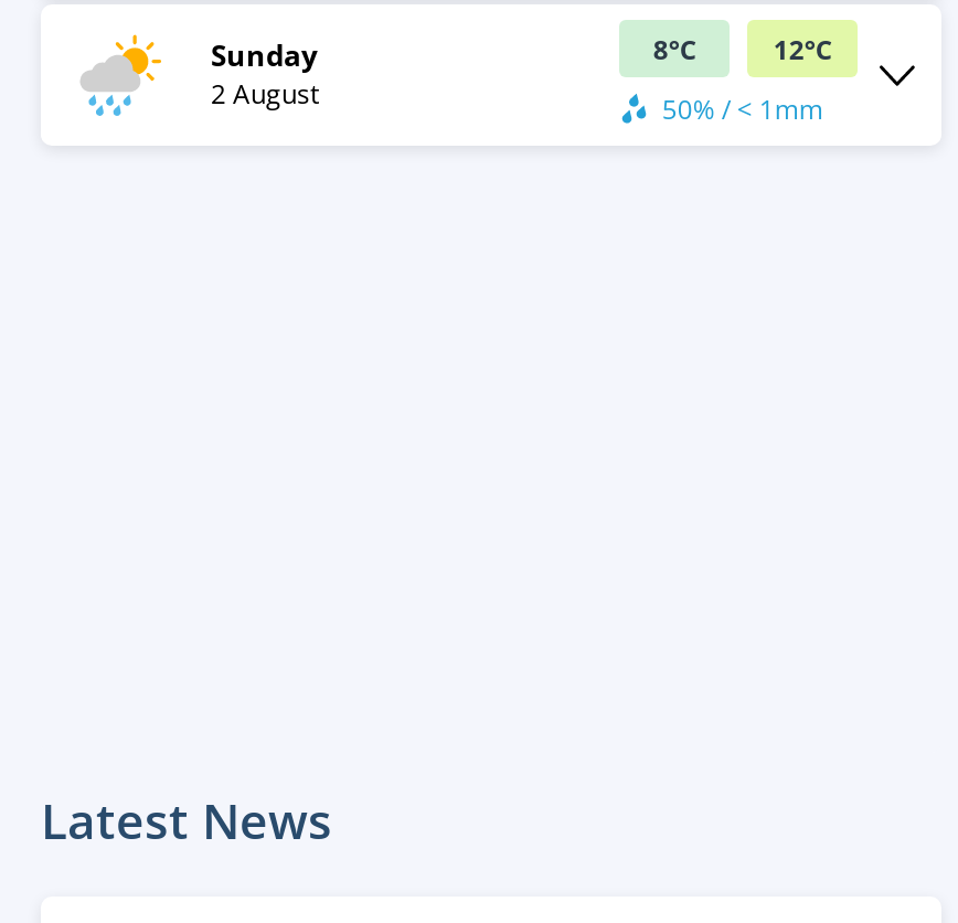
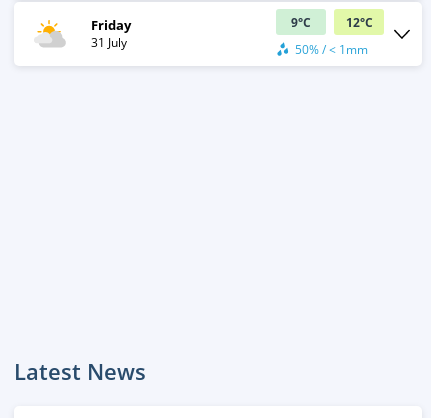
[78,33,319,119] [image] | Sunday | 2 August -> [32,16,131,53] [image] | Friday | 31 July
[653,30,697,68] 8°C -> [291,14,311,31] 9°C

